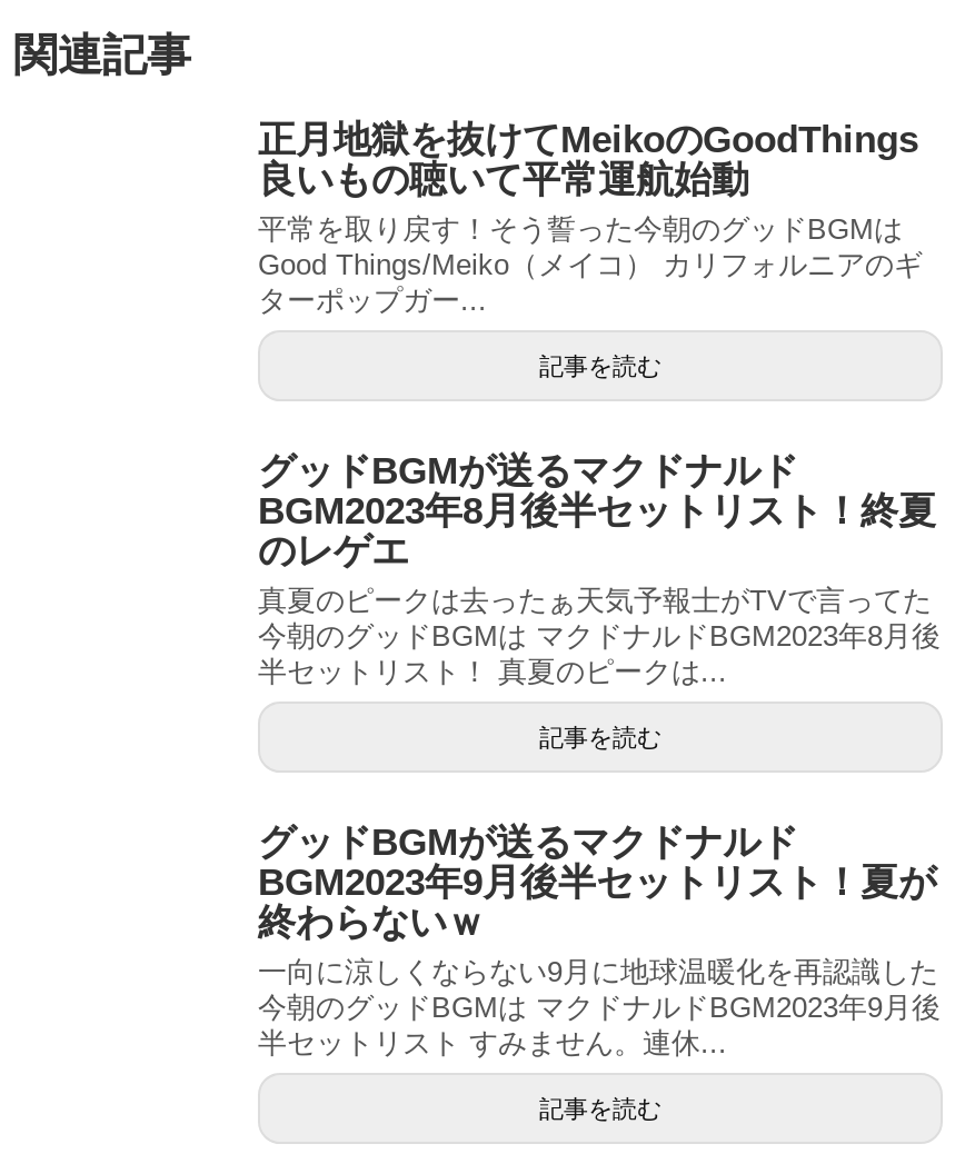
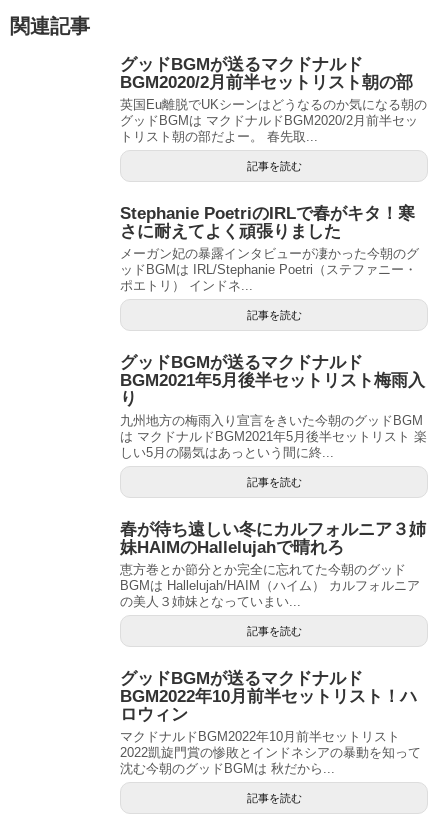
[258,119,923,317] 正月地獄を抜けてMeikoのGoodThings | 良いもの聴いて平常運航始動 | 平常を取り戻す！そう誓った今朝のグッドBGMは | Good Things/Meiko（メイコ） カリフォルニアのギ | ターポップガー... -> [120,55,427,293] グッドBGMが送るマクドナルド | BGM2020/2月前半セットリスト朝の部 | 英国Eu離脱でUKシーンはどうなるのか気になる朝の | グッドBGMは マクドナルドBGM2020/2月前半セッ | トリスト朝の部だよー。 春先取... | 記事を読む | Stephanie PoetriのIRLで春がキタ！寒 | さに耐えてよく頑張りました | メーガン妃の暴露インタビューが凄かった今朝のグ | ッドBGMは IRL/Stephanie Poetri（ステファニー・ | ポエトリ） インドネ...
[258,490,941,688] BGM2023年8月後半セットリスト！終夏 | のレゲエ | 真夏のピークは去ったぁ天気予報士がTVで言ってた | 今朝のグッドBGMは マクドナルドBGM2023年8月後 | 半セットリスト！ 真夏のピークは... -> [120,371,427,609] BGM2021年5月後半セットリスト梅雨入 | り | 九州地方の梅雨入り宣言をきいた今朝のグッドBGM | は マクドナルドBGM2021年5月後半セットリスト 楽 | しい5月の陽気はあっという間に終... | 記事を読む | 春が待ち遠しい冬にカルフォルニア３姉 | 妹HAIMのHallelujahで晴れろ | 恵方巻とか節分とか完全に忘れてた今朝のグッド | BGMは Hallelujah/HAIM（ハイム） カルフォルニア | の美人３姉妹となっていまい...
[258,862,941,1059] BGM2023年9月後半セットリスト！夏が | 終わらないｗ | 一向に涼しくならない9月に地球温暖化を再認識した | 今朝のグッドBGMは マクドナルドBGM2023年9月後 | 半セットリスト すみません。連休... -> [120,687,421,776] BGM2022年10月前半セットリスト！ハ | ロウィン | マクドナルドBGM2022年10月前半セットリスト | 2022凱旋門賞の惨敗とインドネシアの暴動を知って | 沈む今朝のグッドBGMは 秋だから...

